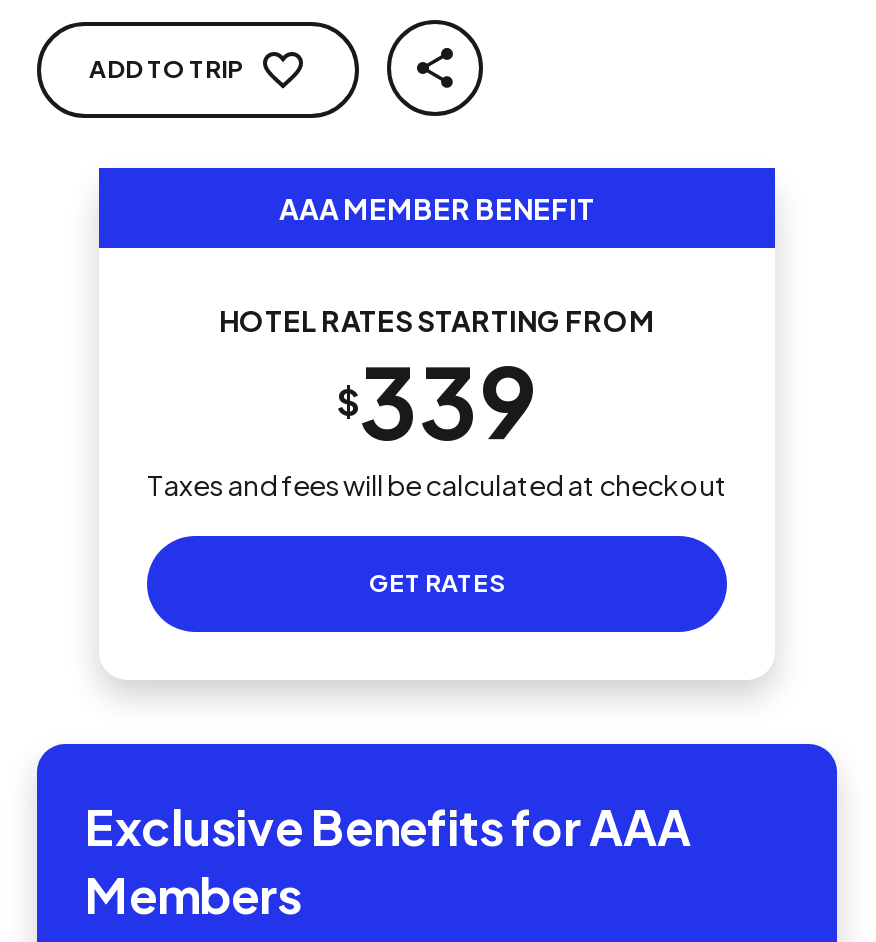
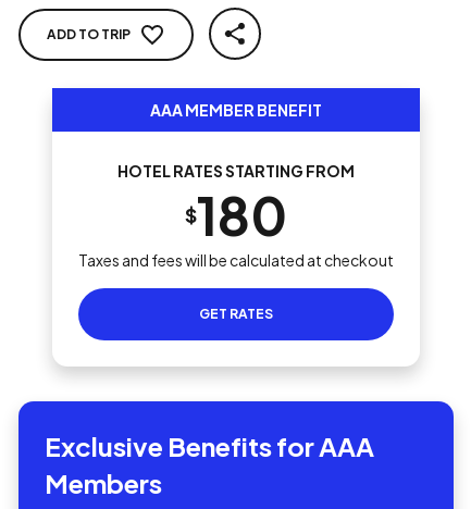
[337,340,537,462] $339 -> [185,182,287,248] $180

